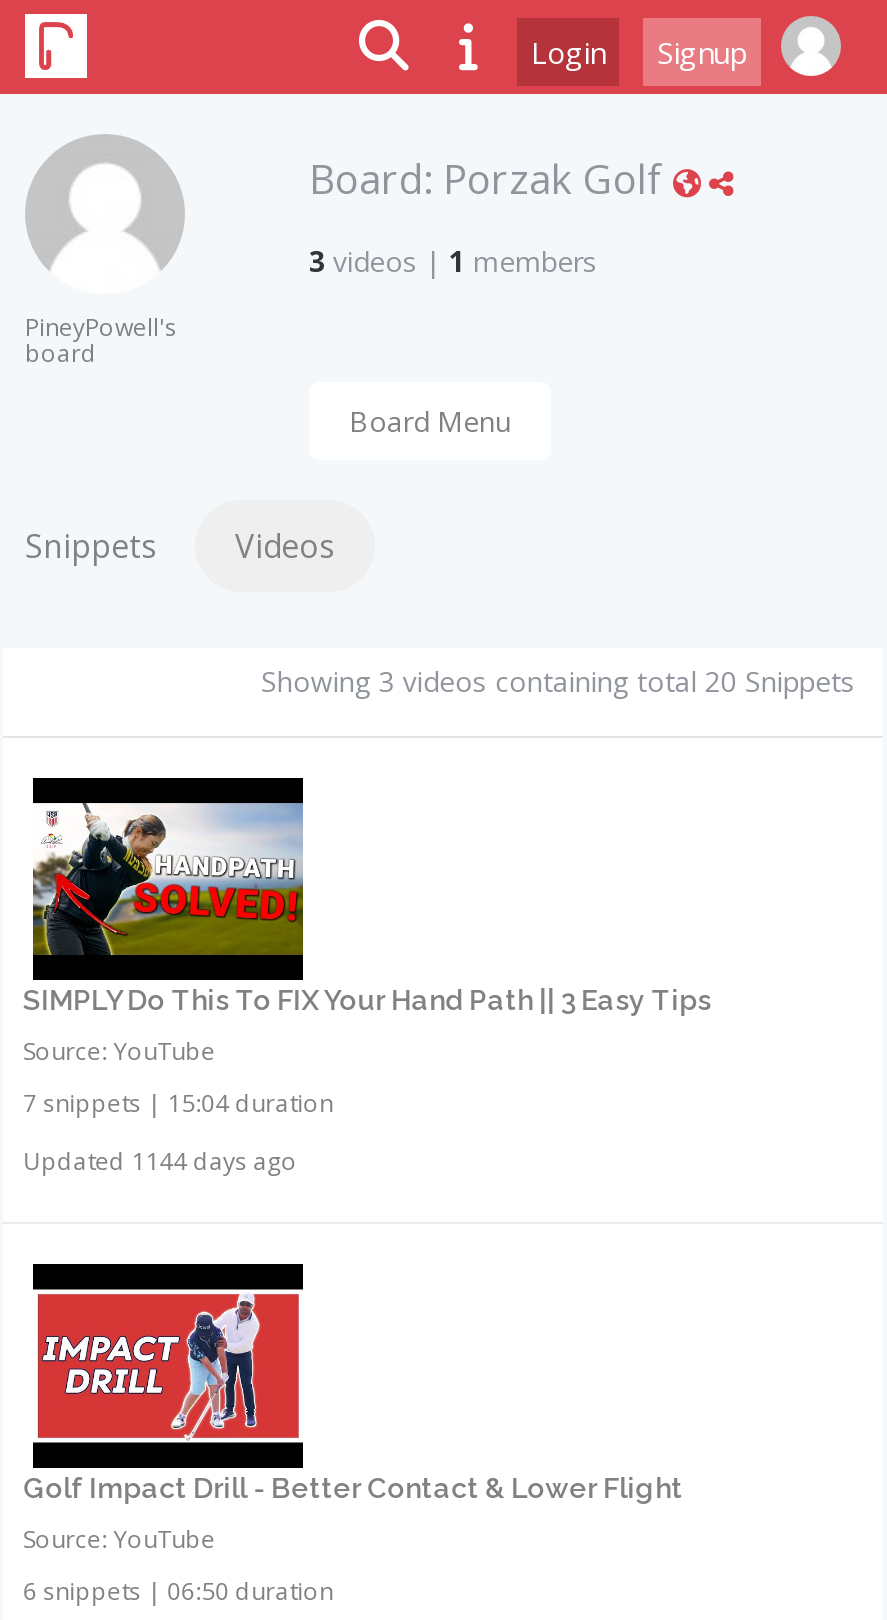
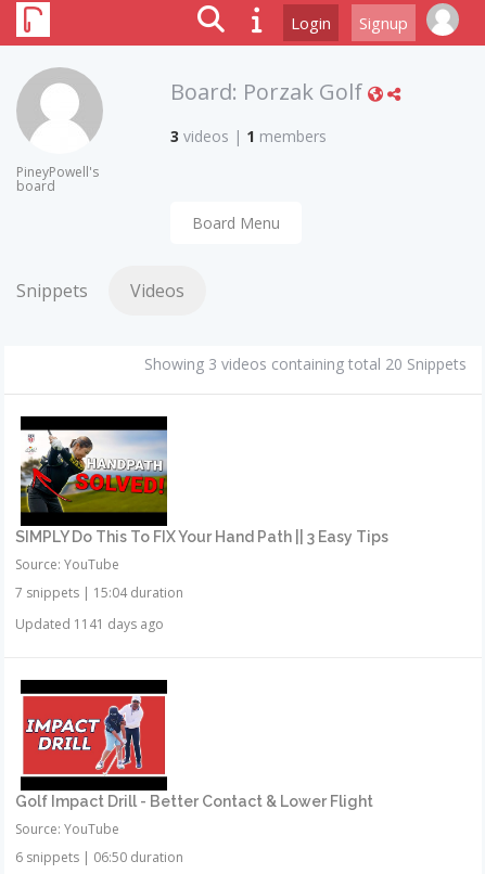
[23,1144,297,1178] Updated 1144 days ago -> [15,615,164,633] Updated 1141 days ago

